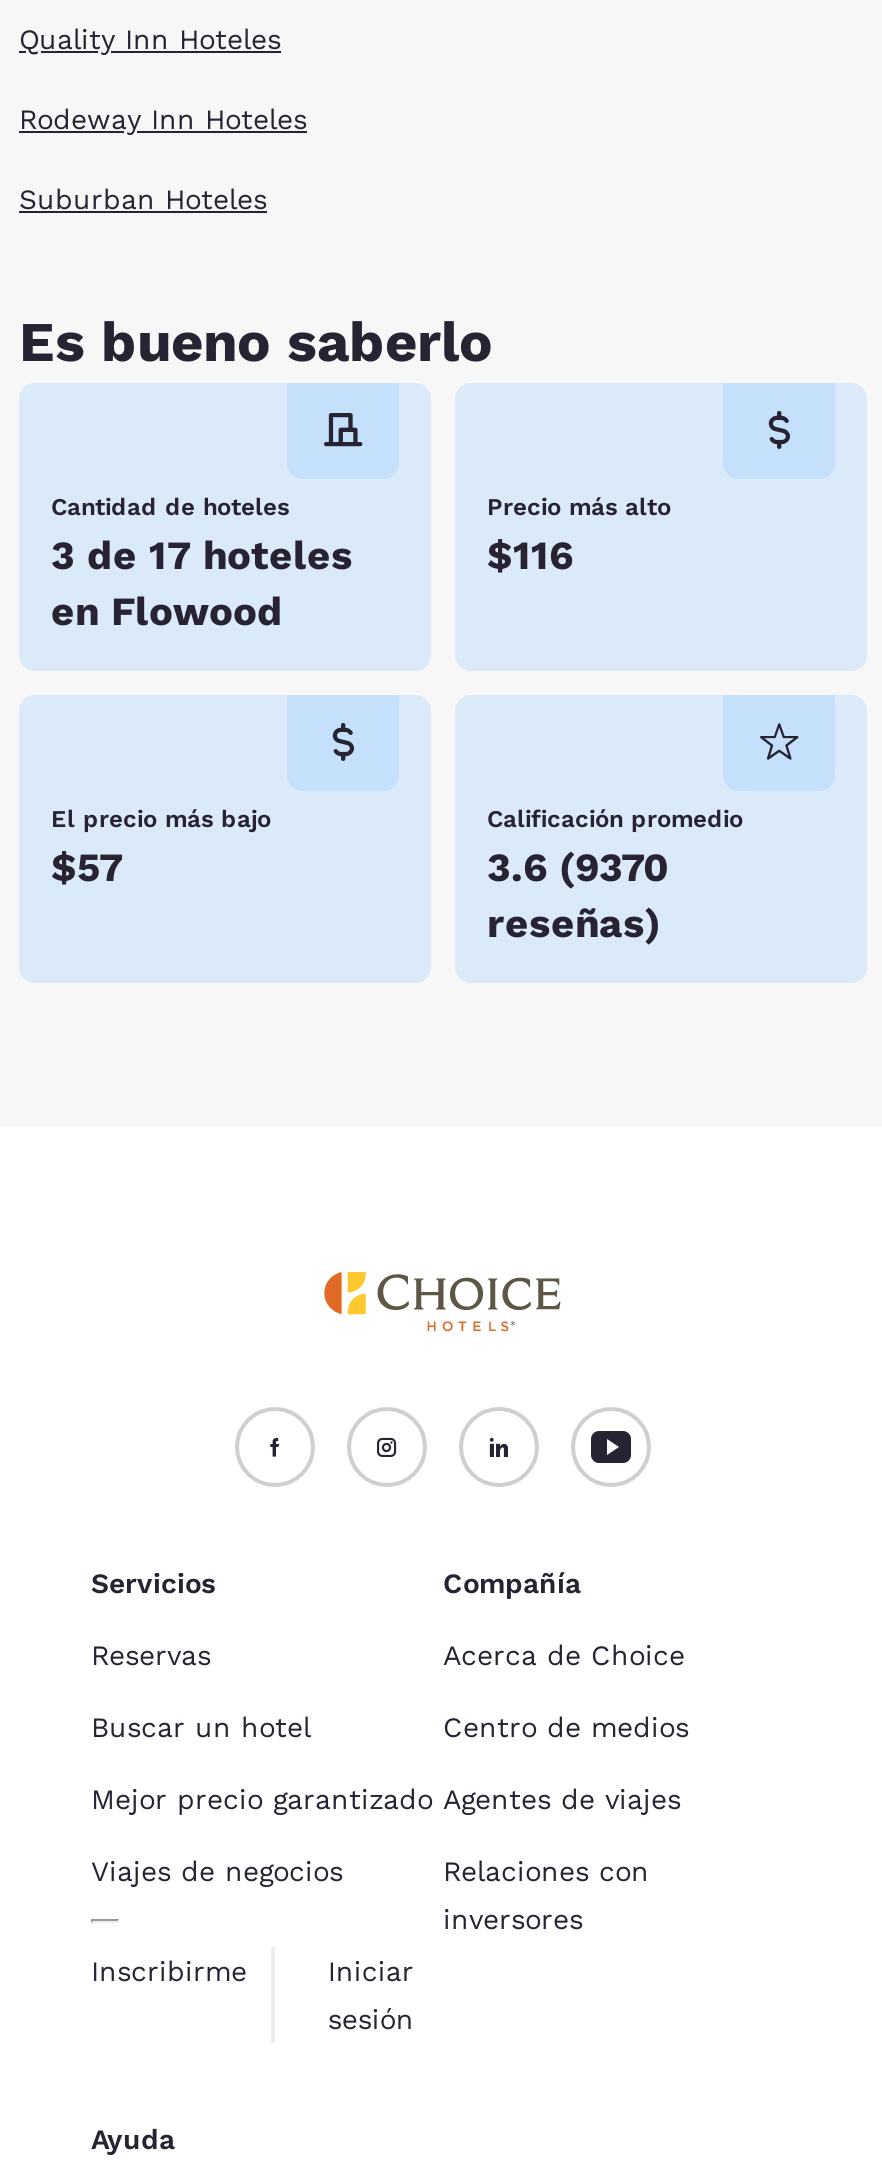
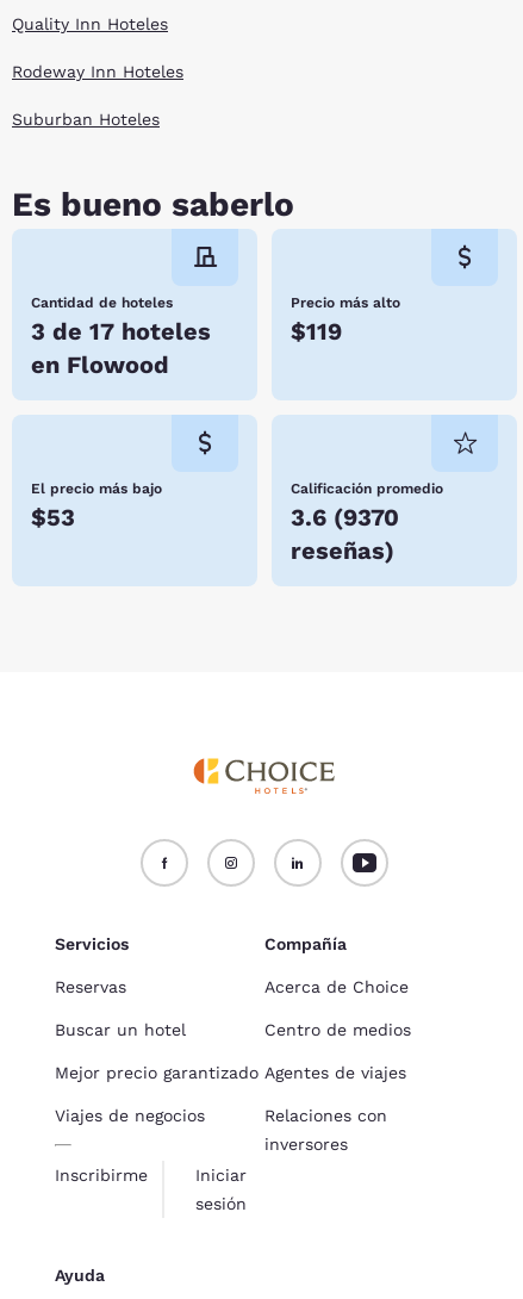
[487,531,573,579] $116 -> [291,317,342,346] $119
[51,843,123,891] $57 -> [31,503,75,532] $53

